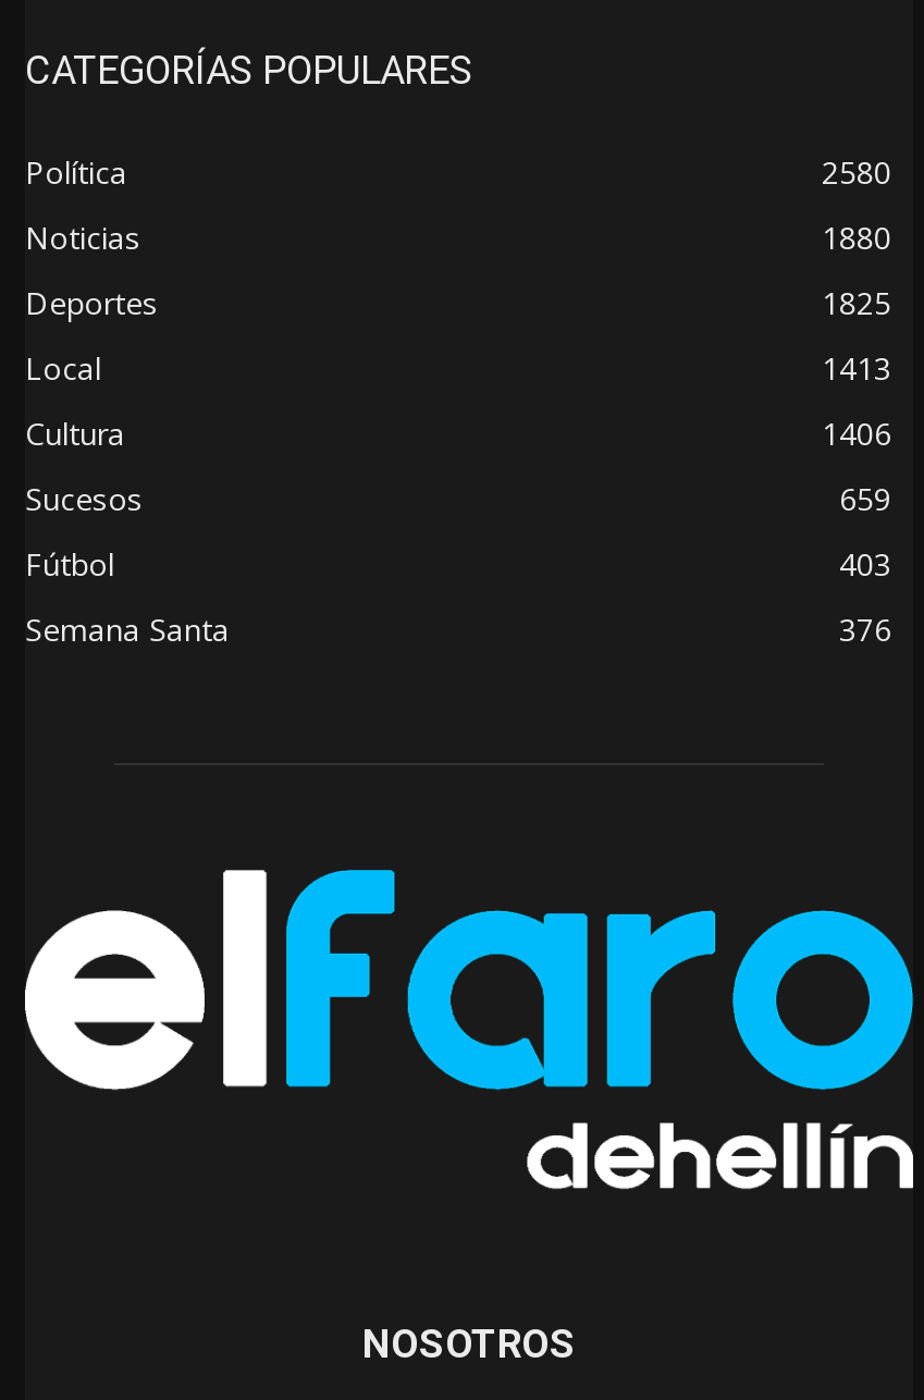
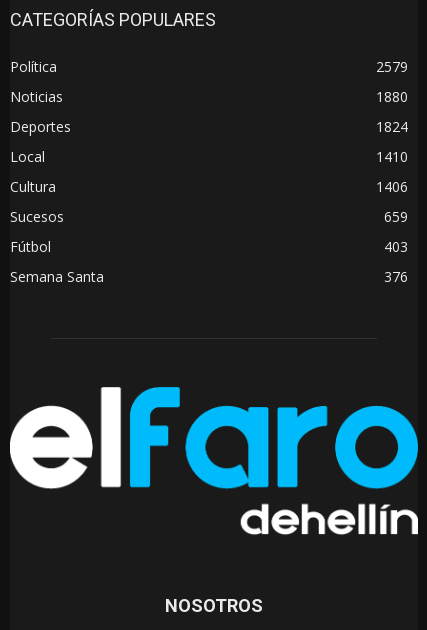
[822,151,891,192] 2580 -> [376,57,408,76] 2579
[822,282,891,323] 1825 -> [376,117,408,136] 1824
[822,347,891,388] 1413 -> [376,147,408,166] 1410

